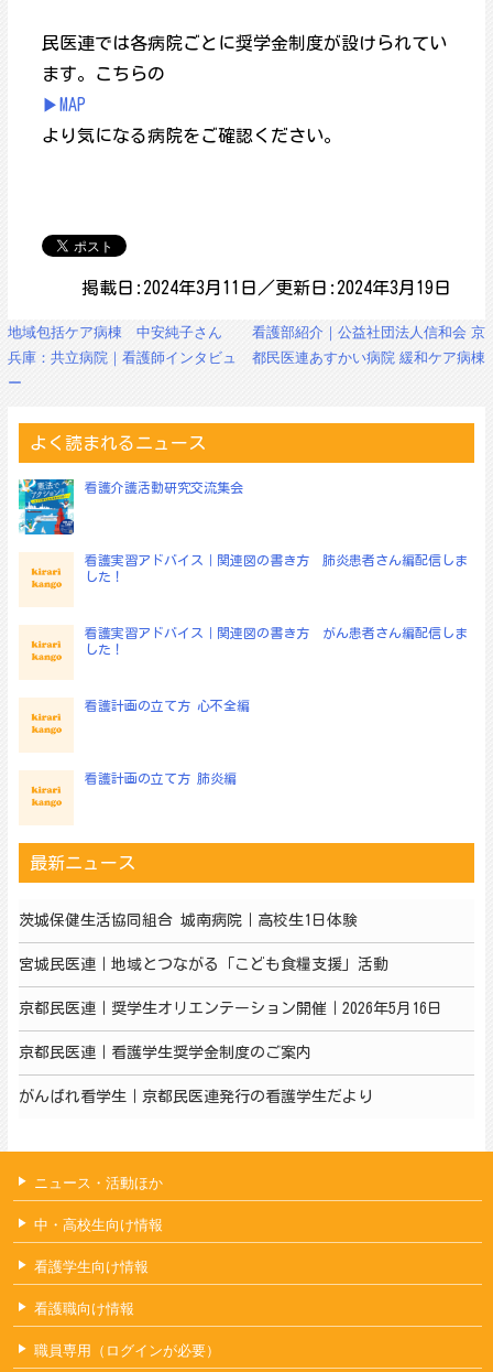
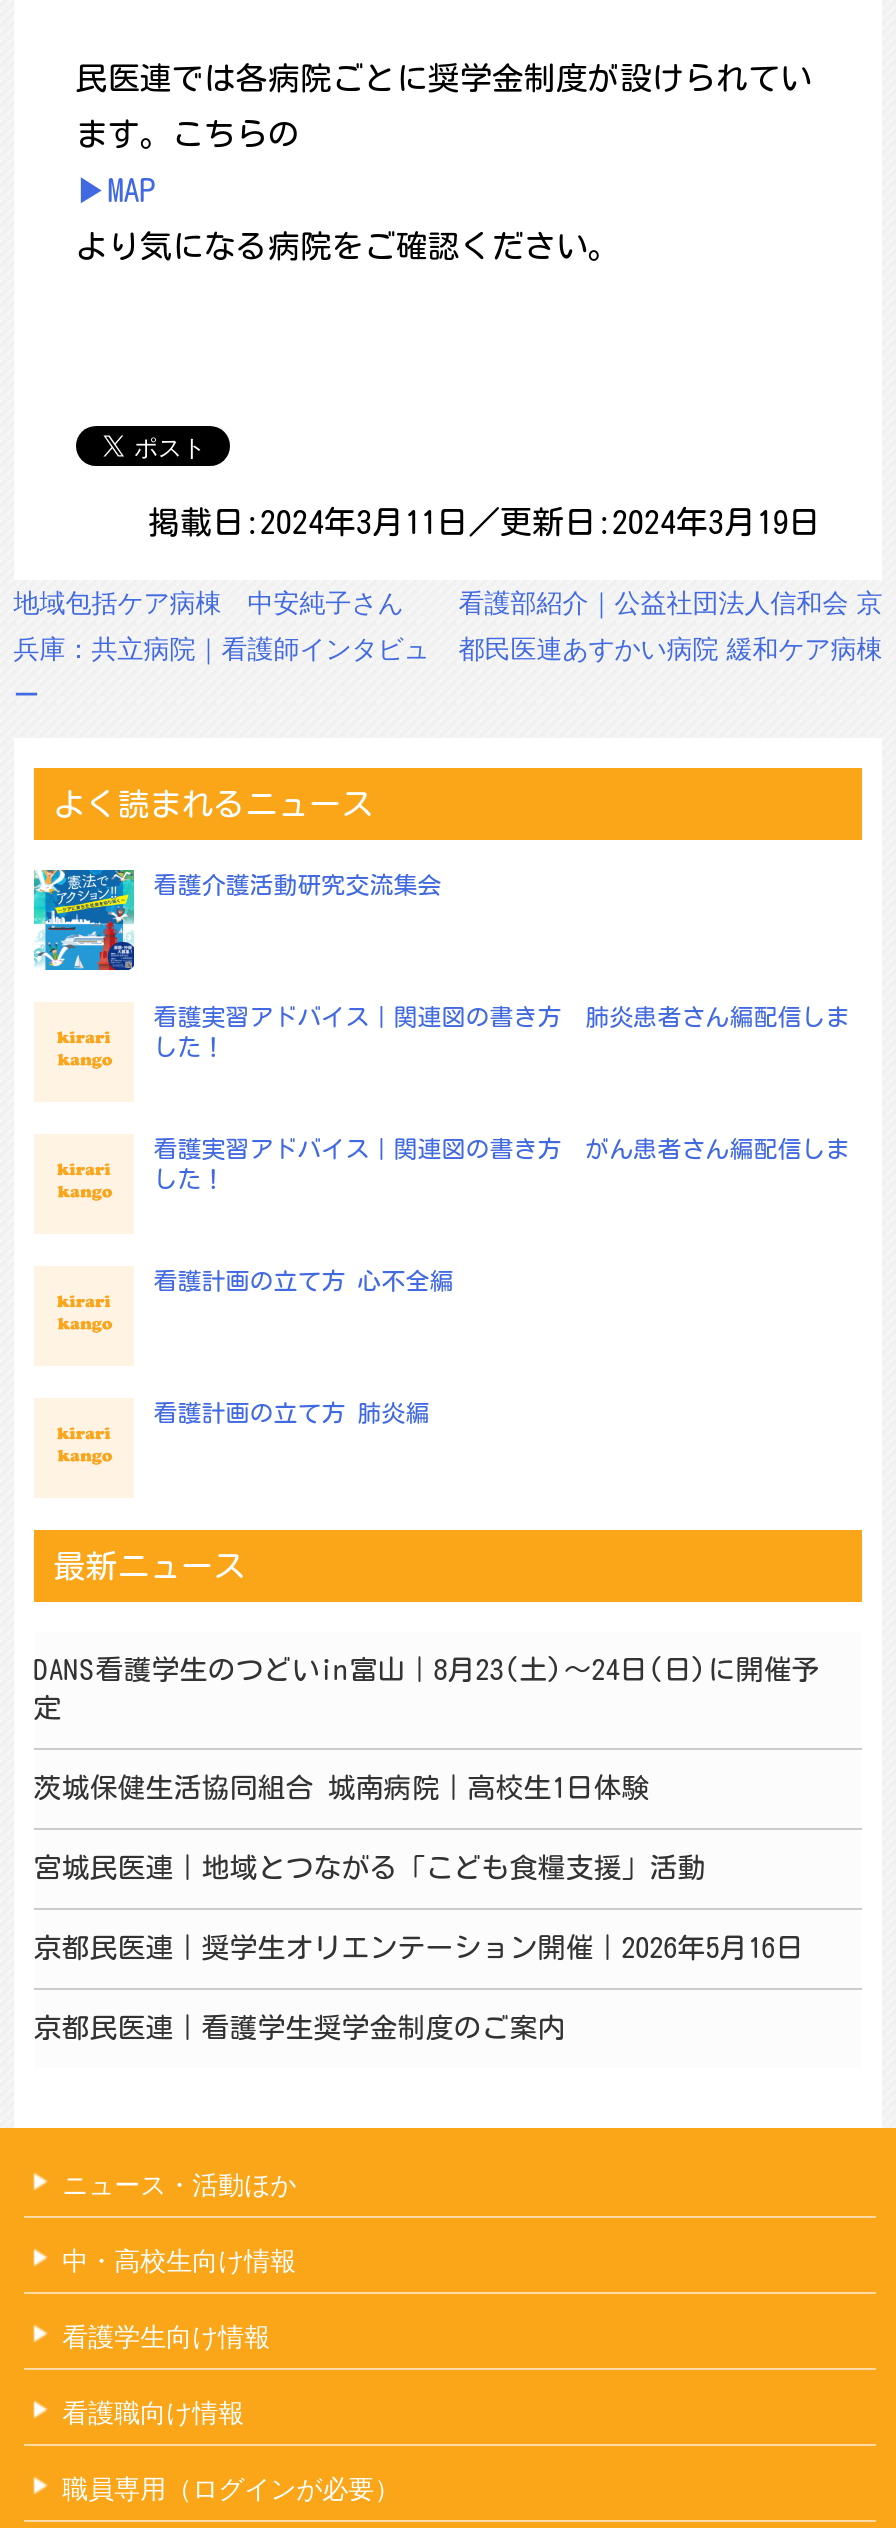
none -> [33,1656,819,1722] DANS看護学生のつどいin富山｜8月23(土)～24日(日)に開催予 | 定
moved [18,912,442,1060] -> [33,1774,803,2042]: 茨城保健生活協同組合 城南病院｜高校生1日体験 | 宮城民医連｜地域とつながる「こども食糧支援」活動 | 京都民医連｜奨学生オリエンテーション開催｜2026年5月16日 | 京都民医連｜看護学生奨学金制度のご案内
[18,1089,373,1104] がんばれ看学生｜京都民医連発行の看護学生だより -> none

